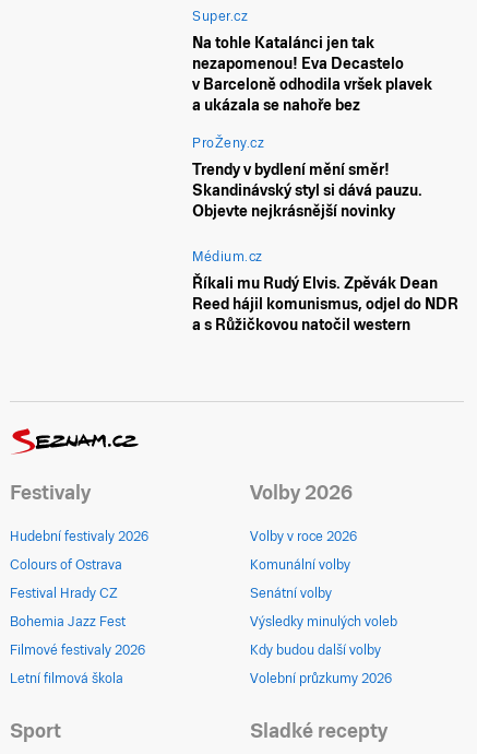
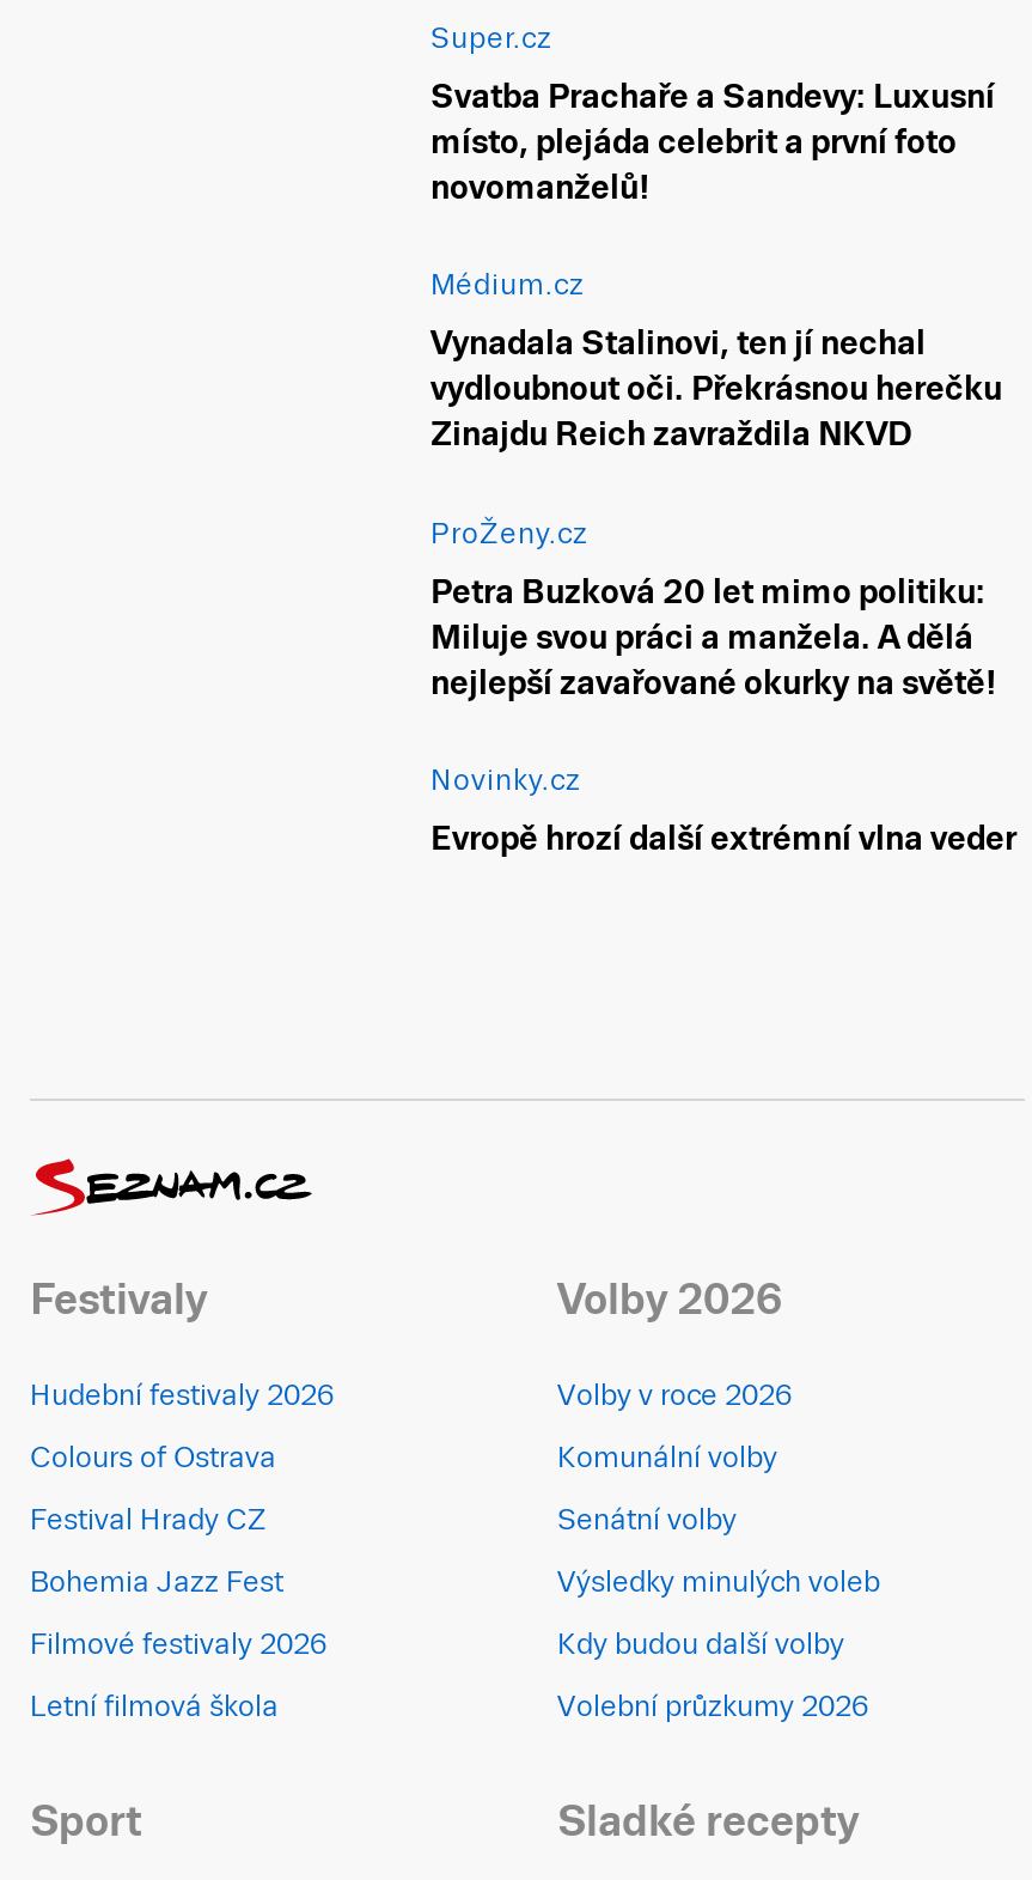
[193,34,433,114] Na tohle Katalánci jen tak | nezapomenou! Eva Decastelo | v Barceloně odhodila vršek plavek | a ukázala se nahoře bez -> [430,76,1002,453] Svatba Prachaře a Sandevy: Luxusní | místo, plejáda celebrit a první foto | novomanželů! | Médium.cz | Vynadala Stalinovi, ten jí nechal | vydloubnout oči. Překrásnou herečku | Zinajdu Reich zavraždila NKVD
[193,161,423,220] Trendy v bydlení mění směr! | Skandinávský styl si dává pauzu. | Objevte nejkrásnější novinky -> [430,572,997,701] Petra Buzková 20 let mimo politiku: | Miluje svou práci a manžela. A dělá | nejlepší zavařované okurky na světě!
[193,249,263,264] Médium.cz -> [430,764,581,798] Novinky.cz
[193,274,459,333] Říkali mu Rudý Elvis. Zpěvák Dean | Reed hájil komunismus, odjel do NDR | a s Růžičkovou natočil western -> [430,819,1016,858] Evropě hrozí další extrémní vlna veder

